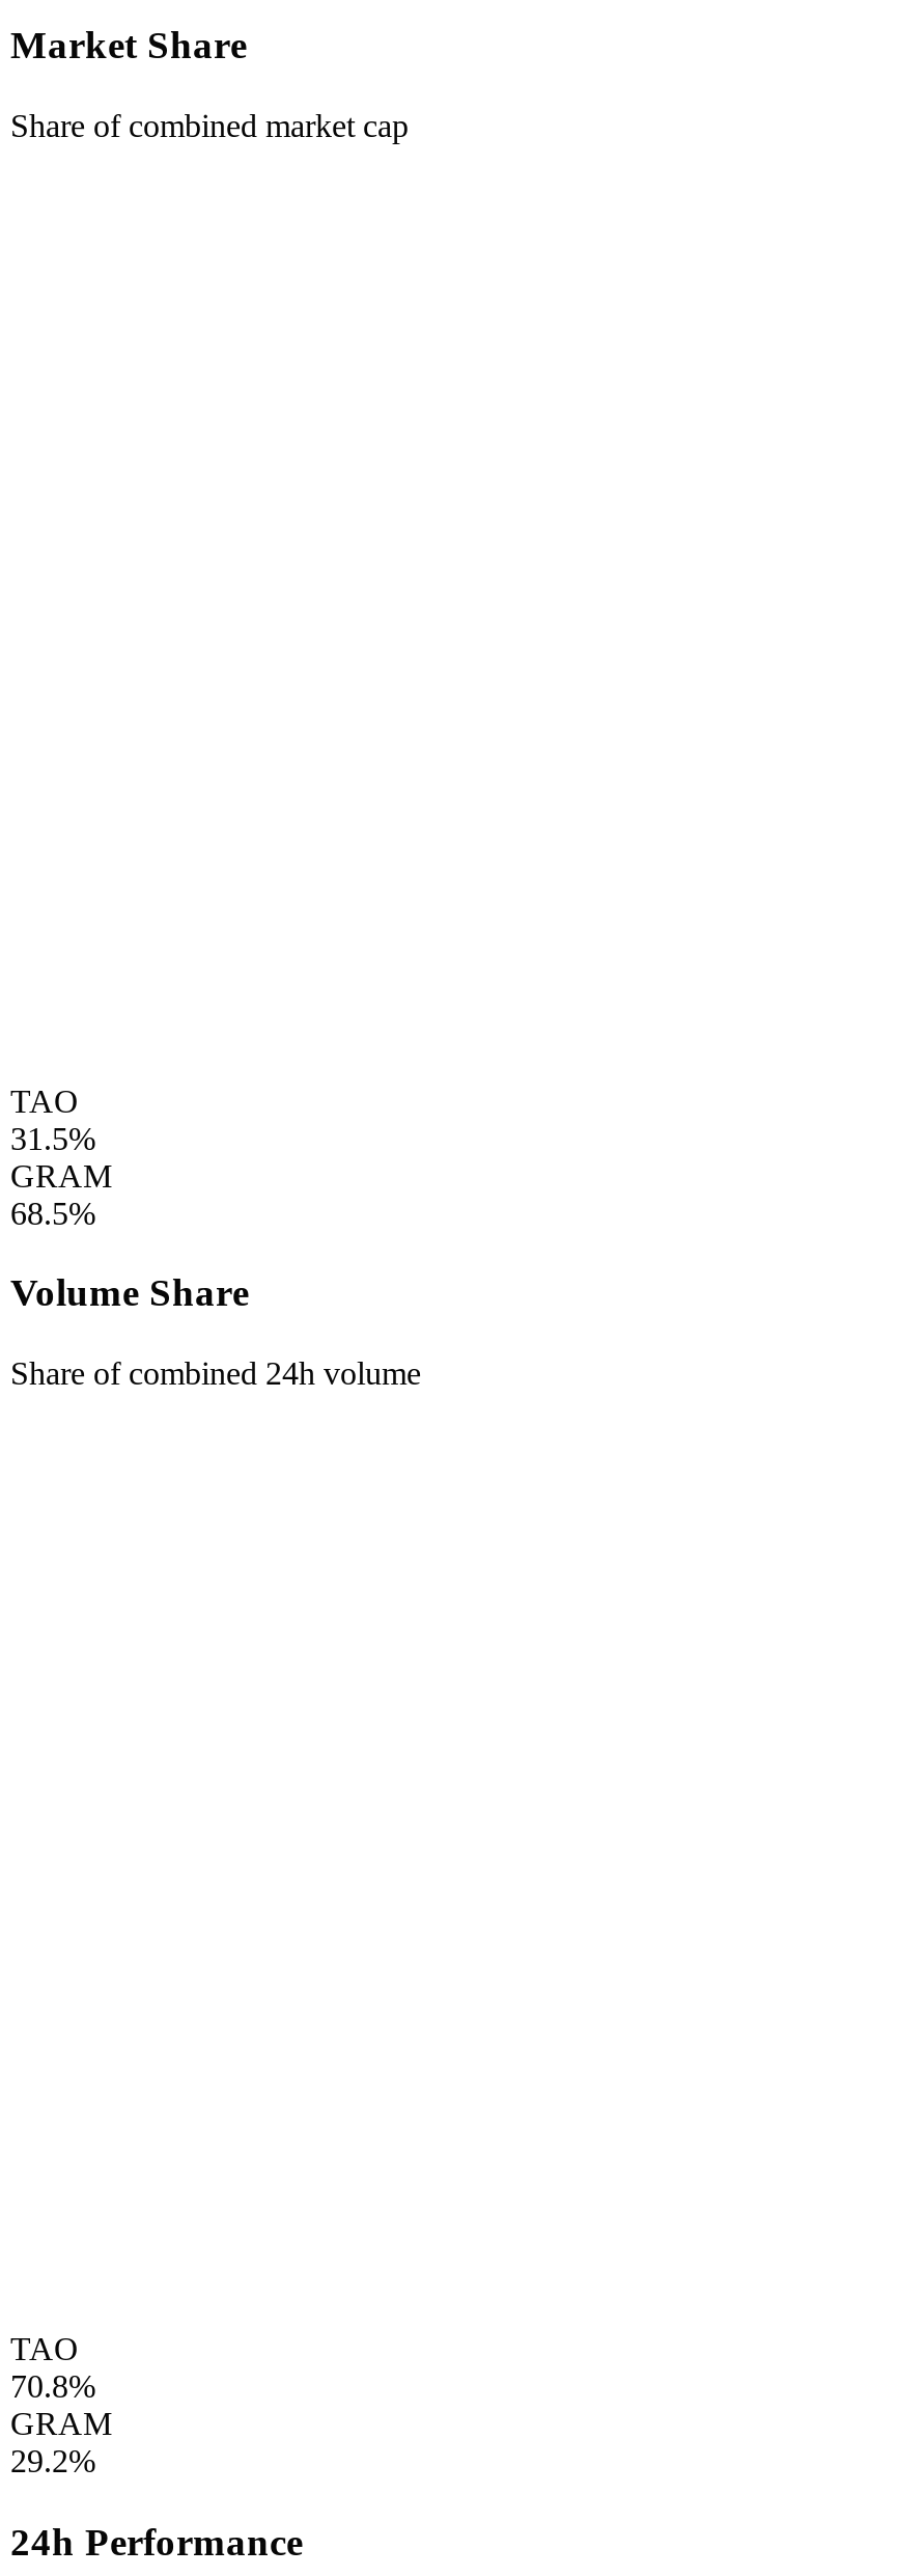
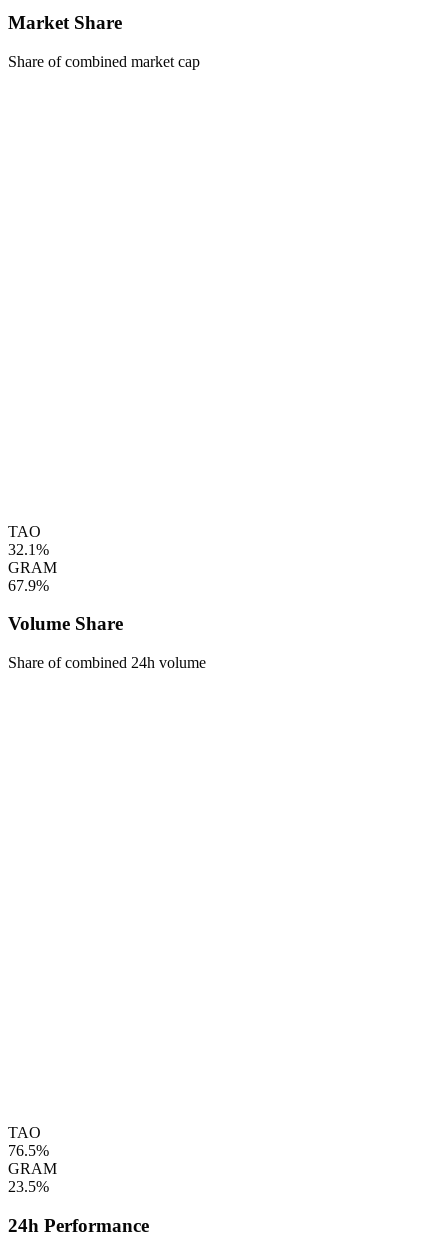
[10,1120,95,1155] 31.5% -> [8,541,49,558] 32.1%
[10,1195,95,1230] 68.5% -> [8,577,49,594] 67.9%
[10,2369,95,2404] 70.8% -> [8,1142,49,1159] 76.5%
[10,2443,95,2479] 29.2% -> [8,1178,49,1195] 23.5%

